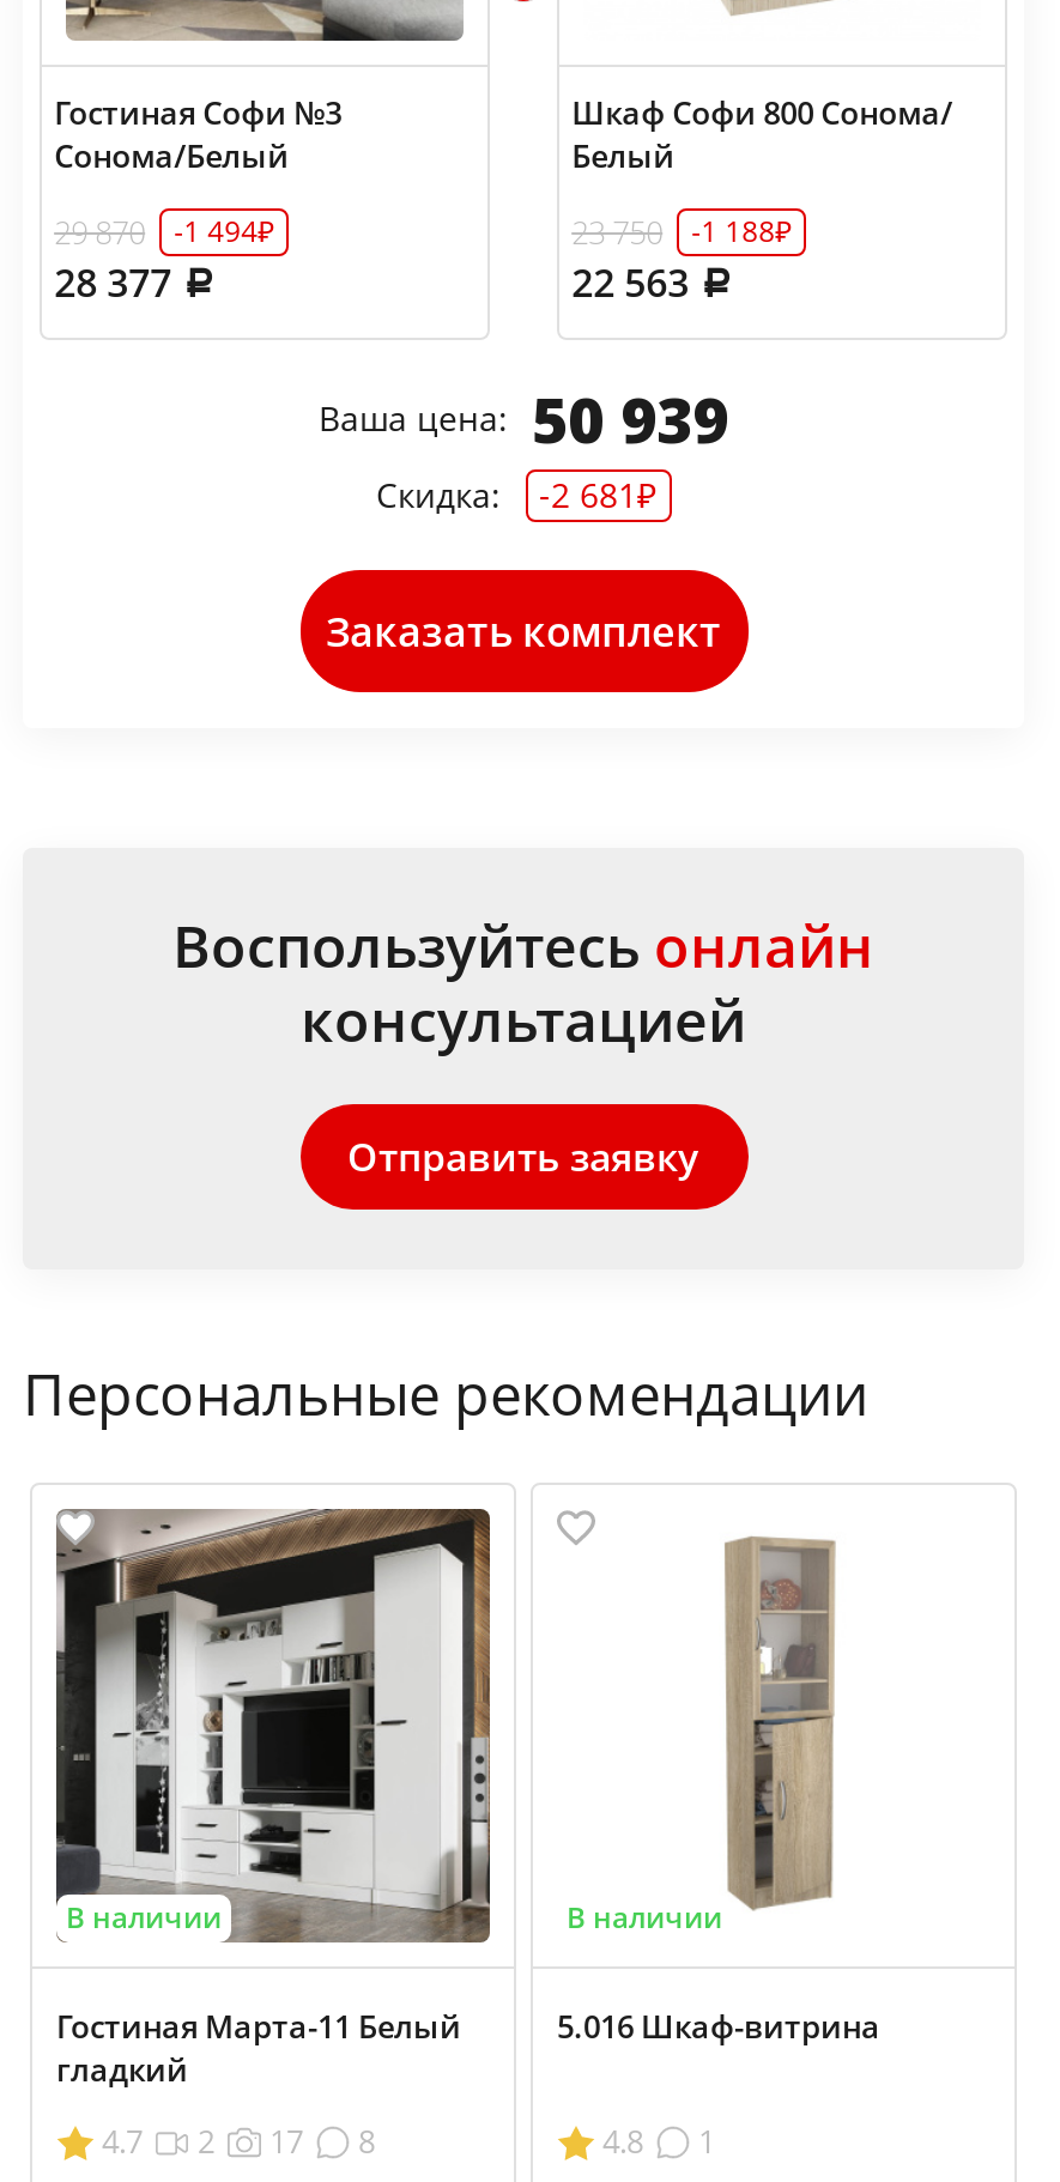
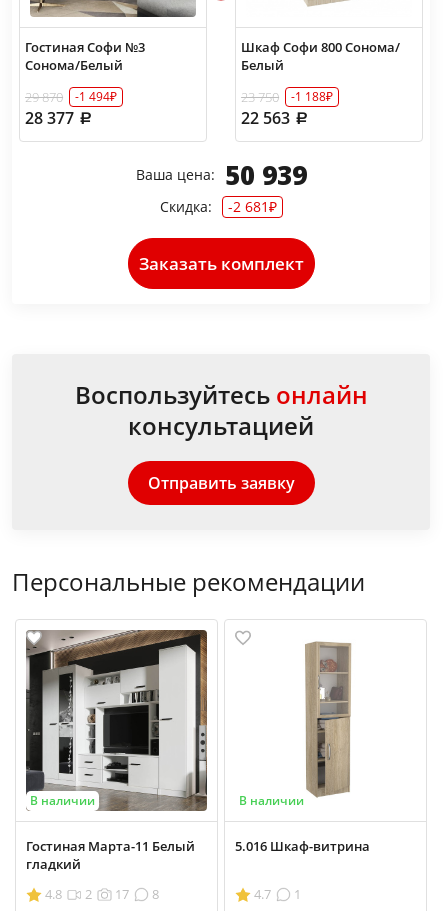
[102,2121,375,2164] 4.7 2 17 8 -> [45,885,159,903] 4.8 2 17 8
[602,2121,715,2164] 4.8 1 -> [254,885,301,903] 4.7 1

